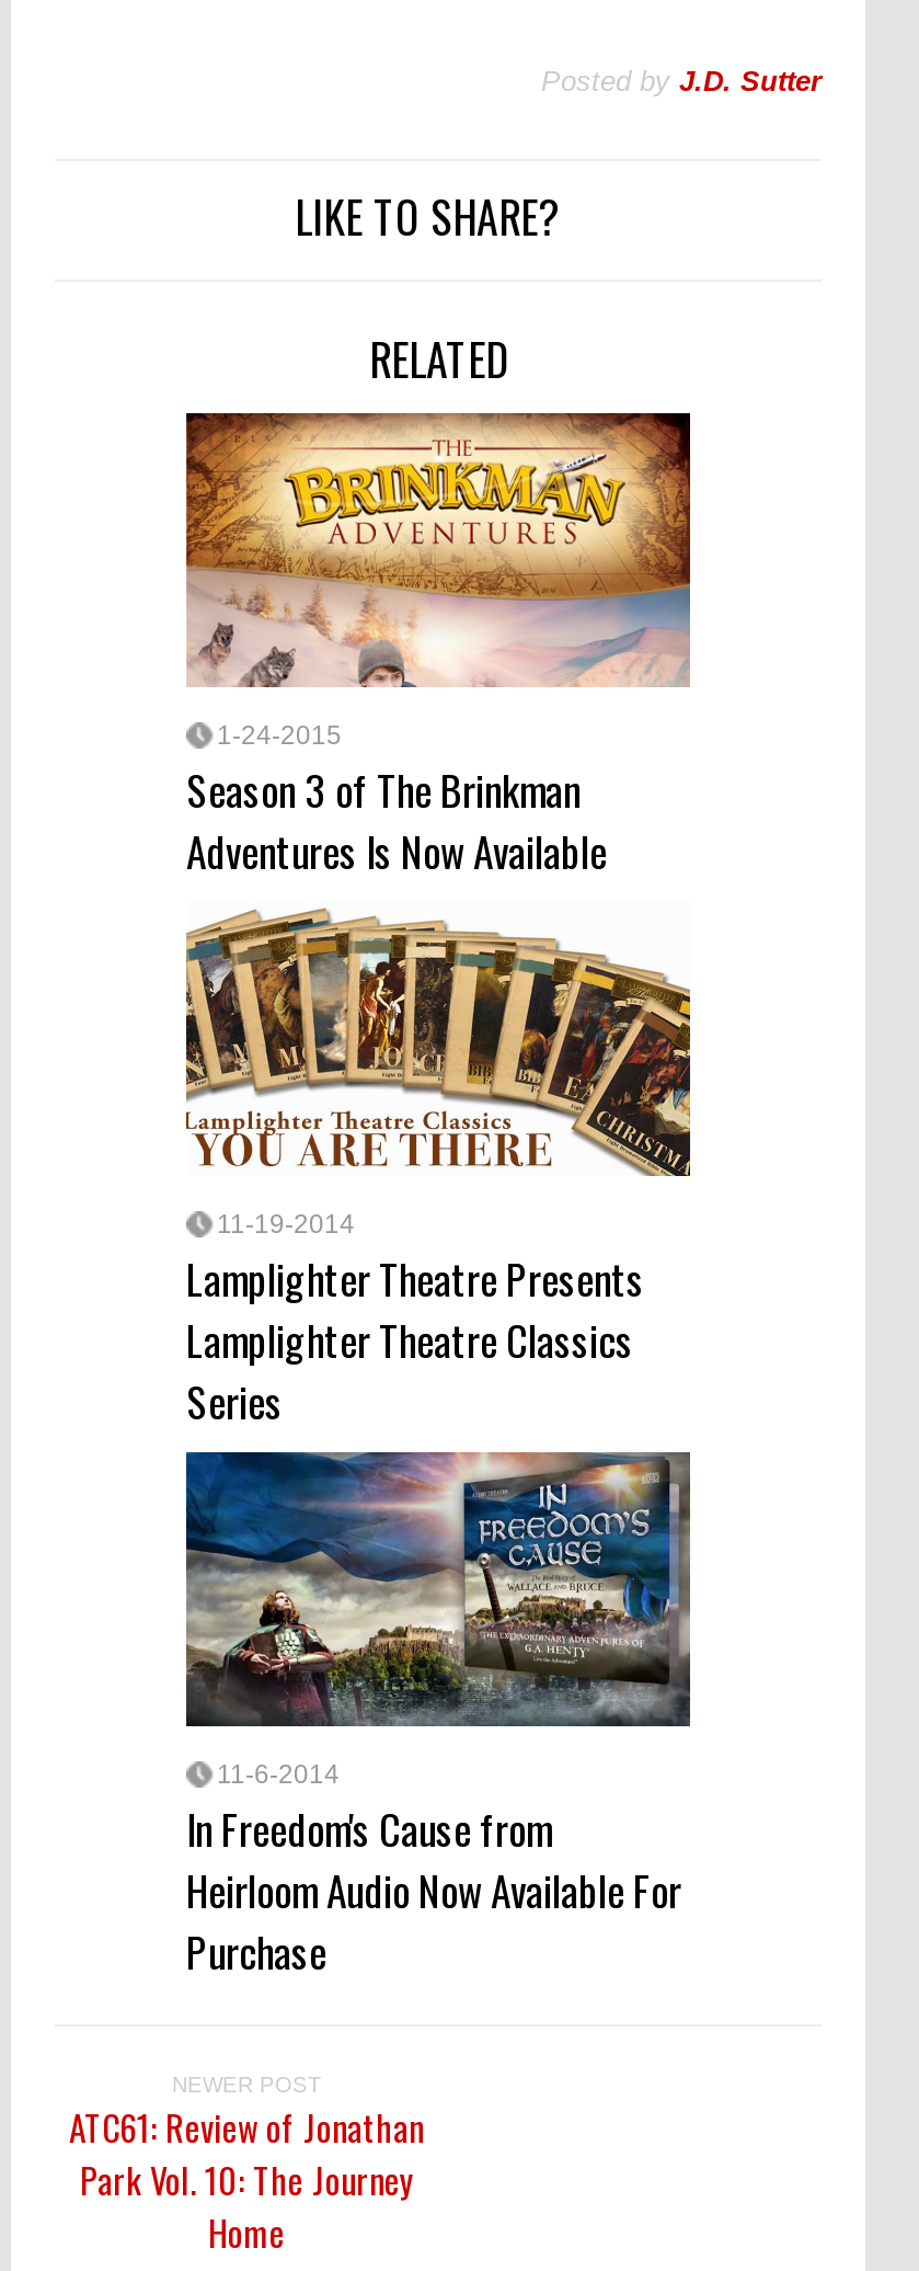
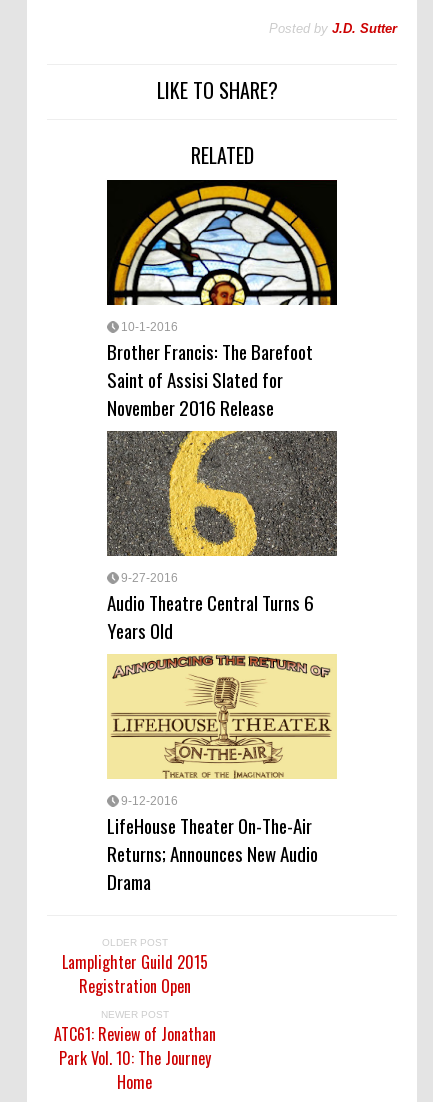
[184,411,692,880] [image] | 1-24-2015 | Season 3 of The Brinkman | Adventures Is Now Available -> [106,179,338,421] [image] | 10-1-2016 | Brother Francis: The Barefoot | Saint of Assisi Slated for | November 2016 Release
[184,950,692,1430] [image] | 11-19-2014 | Lamplighter Theatre Presents | Lamplighter Theatre Classics | Series -> [107,430,338,644] [image] | 9-27-2016 | Audio Theatre Central Turns 6 | Years Old
[184,1450,692,1981] [image] | 11-6-2014 | In Freedom's Cause from | Heirloom Audio Now Available For | Purchase -> [61,654,337,998] [image] | 9-12-2016 | LifeHouse Theater On-The-Air | Returns; Announces New Audio | Drama | OLDER POST | Lamplighter Guild 2015 | Registration Open

